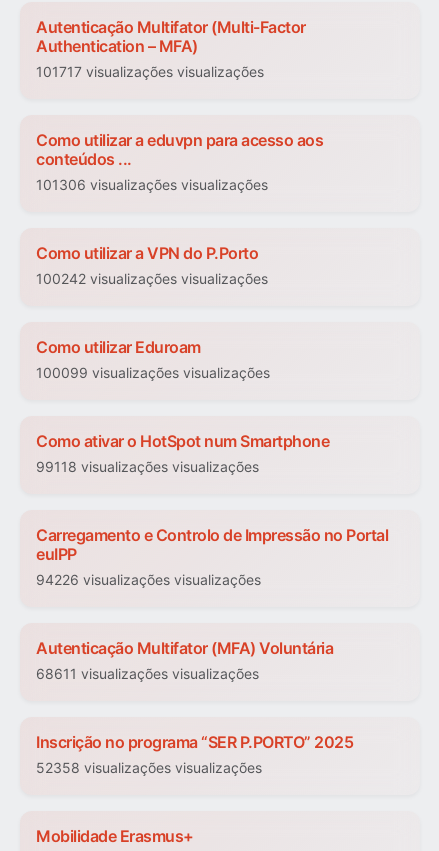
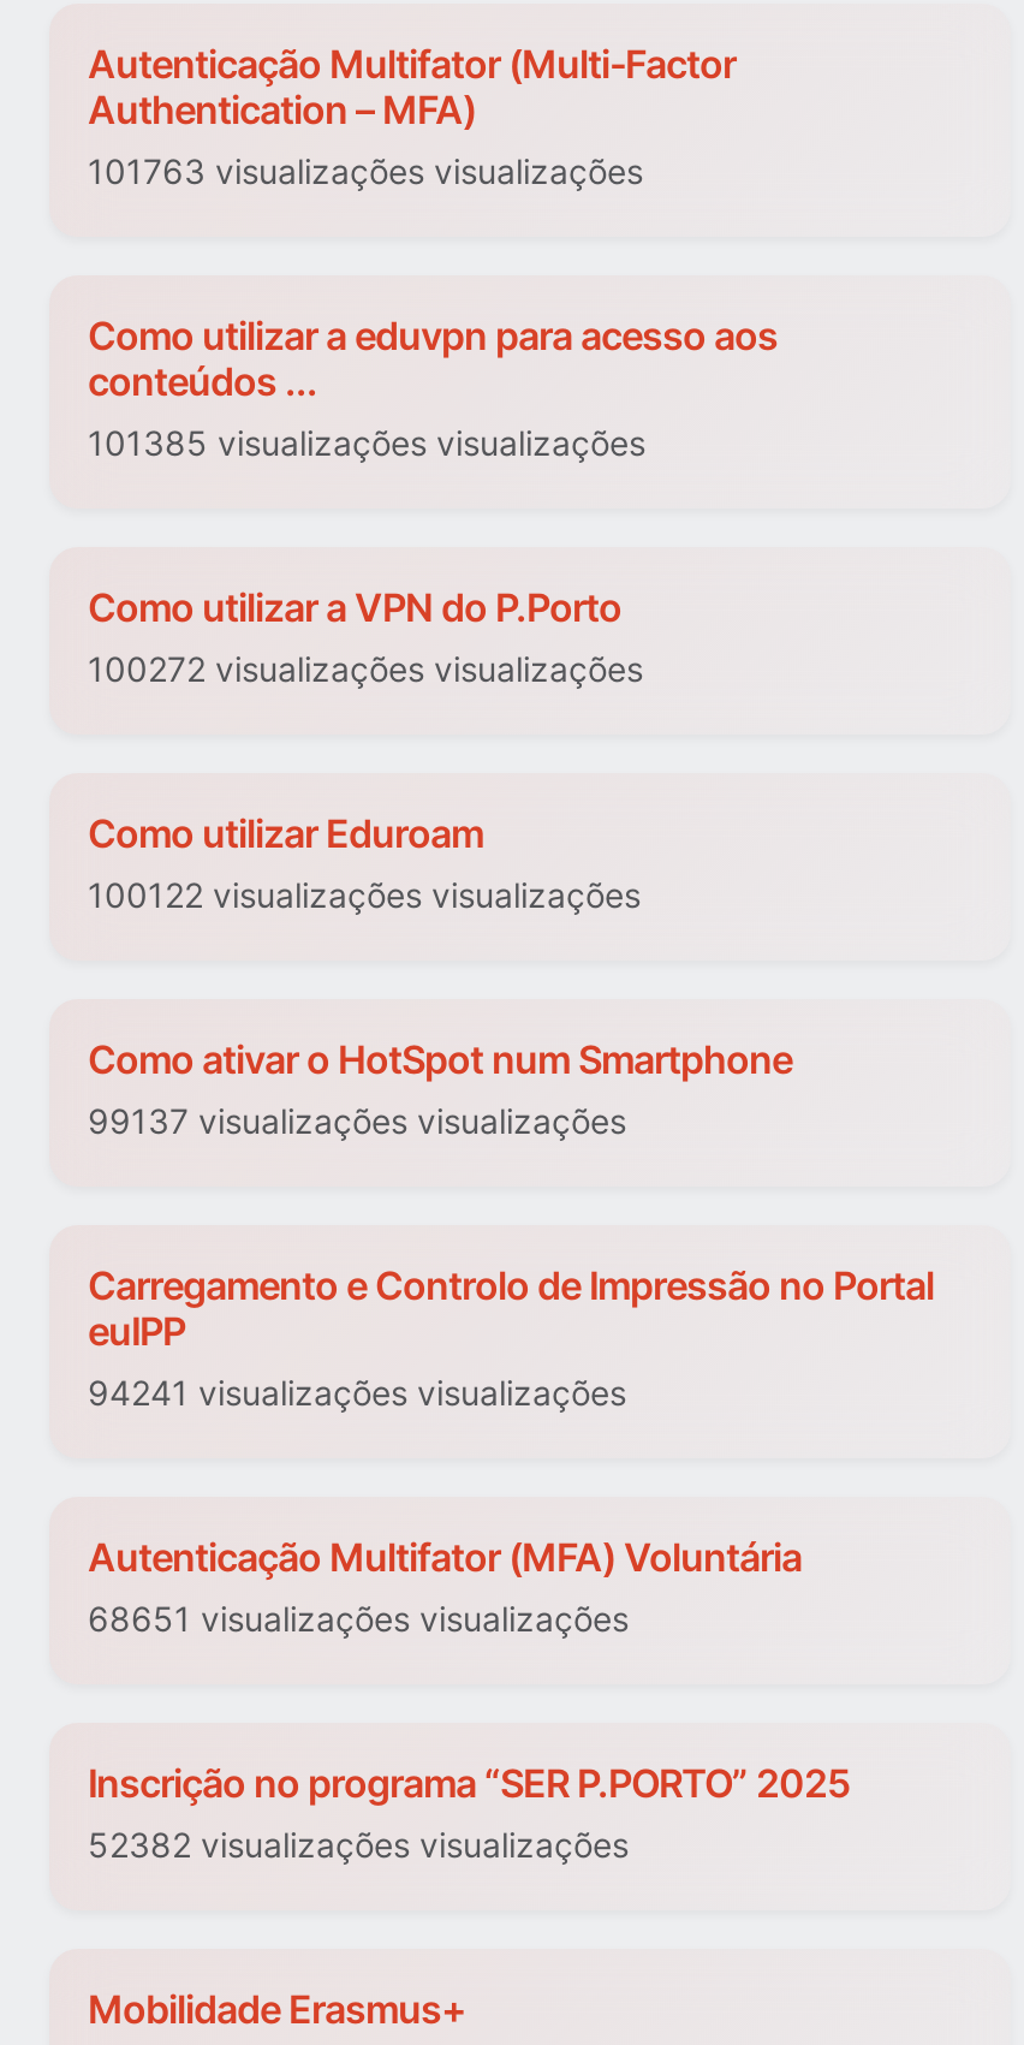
[36,63,264,80] 101717 visualizações visualizações -> [88,151,643,192] 101763 visualizações visualizações
[36,176,268,193] 101306 visualizações visualizações -> [88,423,645,464] 101385 visualizações visualizações
[36,270,268,287] 100242 visualizações visualizações -> [88,649,643,690] 100272 visualizações visualizações
[36,364,270,381] 100099 visualizações visualizações -> [88,875,641,916] 100122 visualizações visualizações
[36,458,259,475] 99118 visualizações visualizações -> [88,1101,626,1142] 99137 visualizações visualizações
[36,571,261,588] 94226 visualizações visualizações -> [88,1373,626,1414] 94241 visualizações visualizações
[36,665,259,682] 68611 visualizações visualizações -> [88,1599,629,1640] 68651 visualizações visualizações
[36,759,262,776] 52358 visualizações visualizações -> [88,1825,629,1866] 52382 visualizações visualizações

